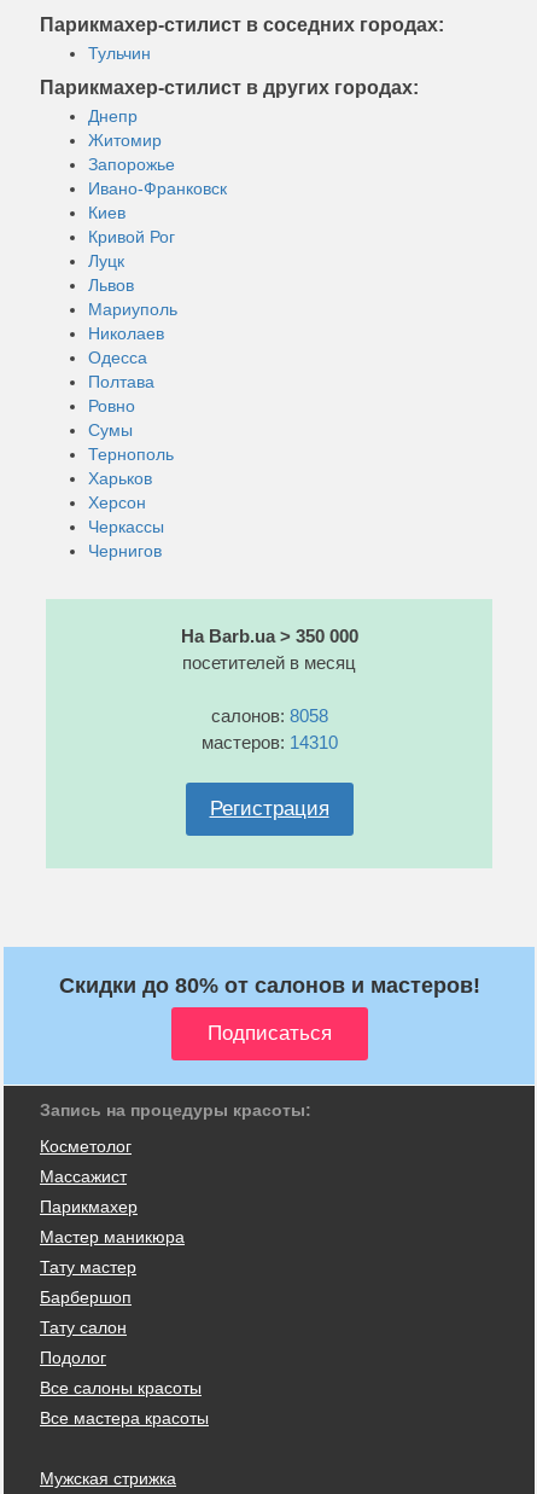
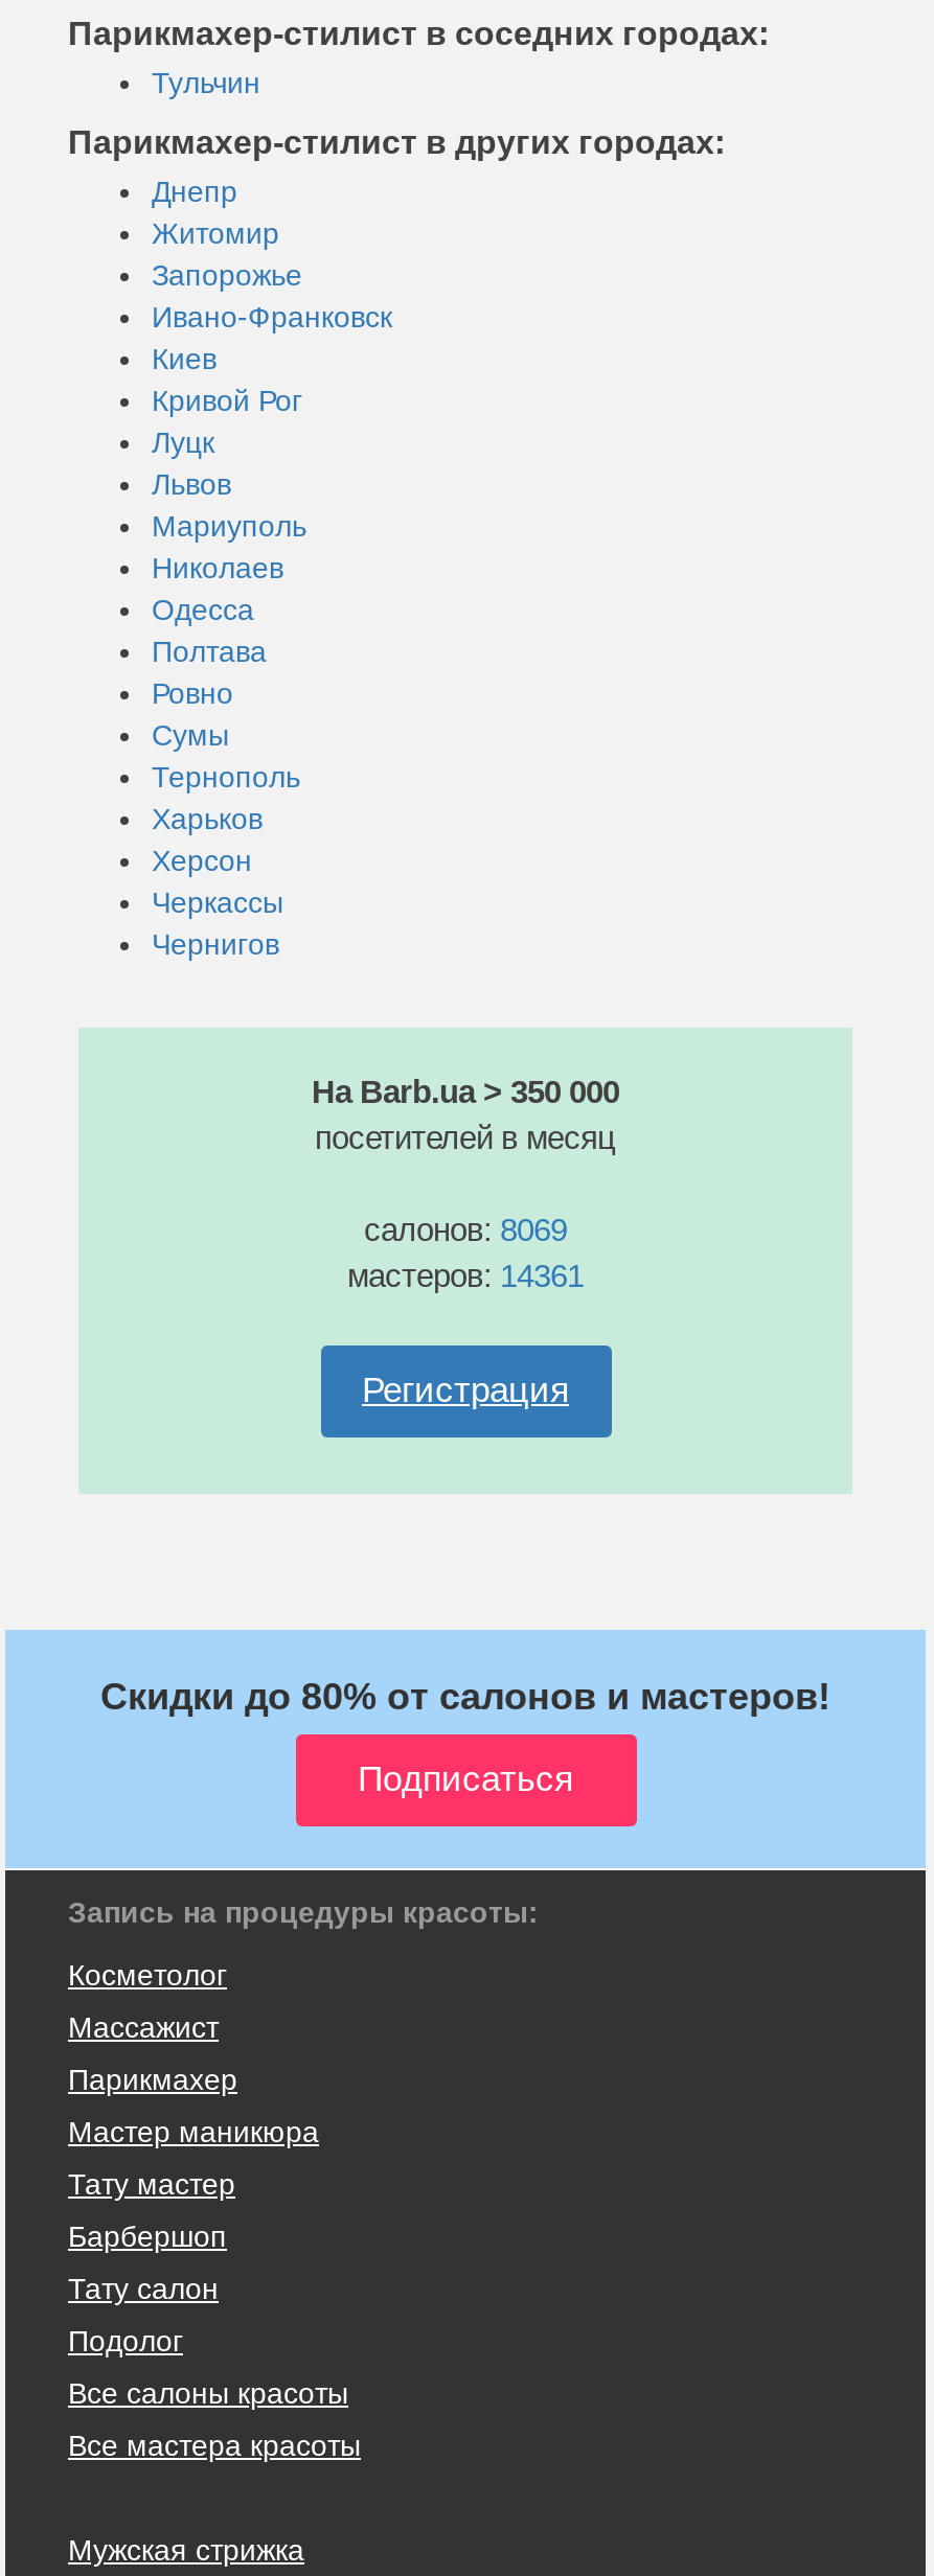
[211,705,328,726] салонов: 8058 -> [364,1212,567,1247] салонов: 8069
[201,732,337,752] мастеров: 14310 -> [347,1258,584,1293] мастеров: 14361

